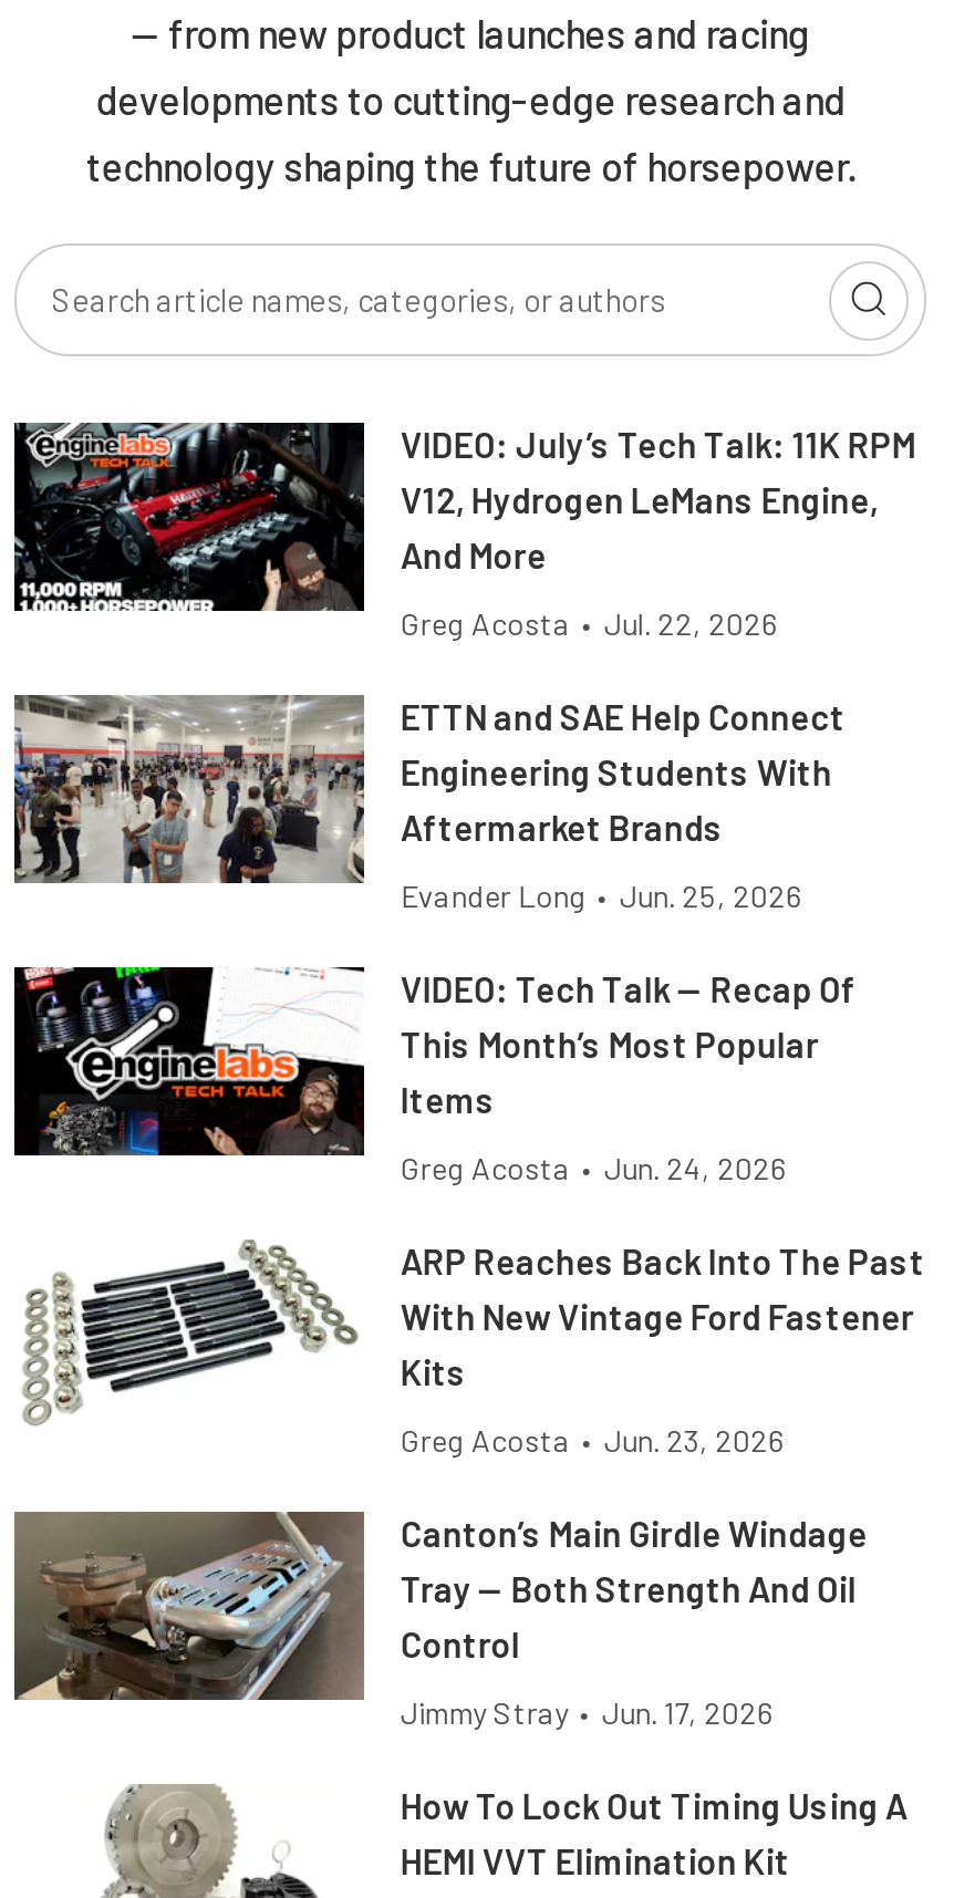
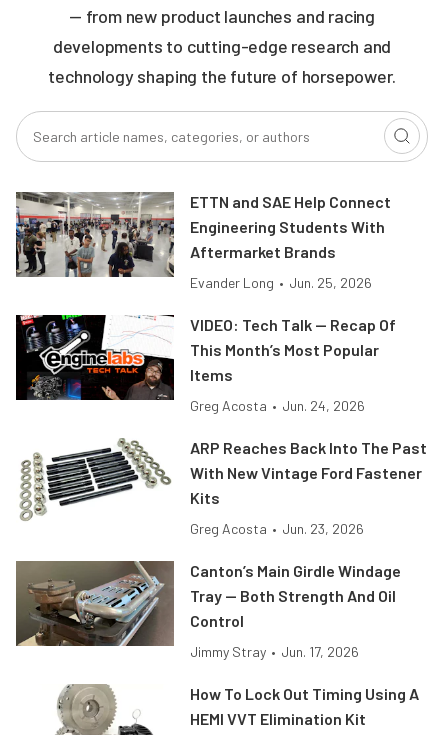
[12,422,916,643] [image] | VIDEO: July’s Tech Talk: 11K RPM | V12, Hydrogen LeMans Engine, | And More | Greg Acosta • Jul. 22, 2026 -> none

